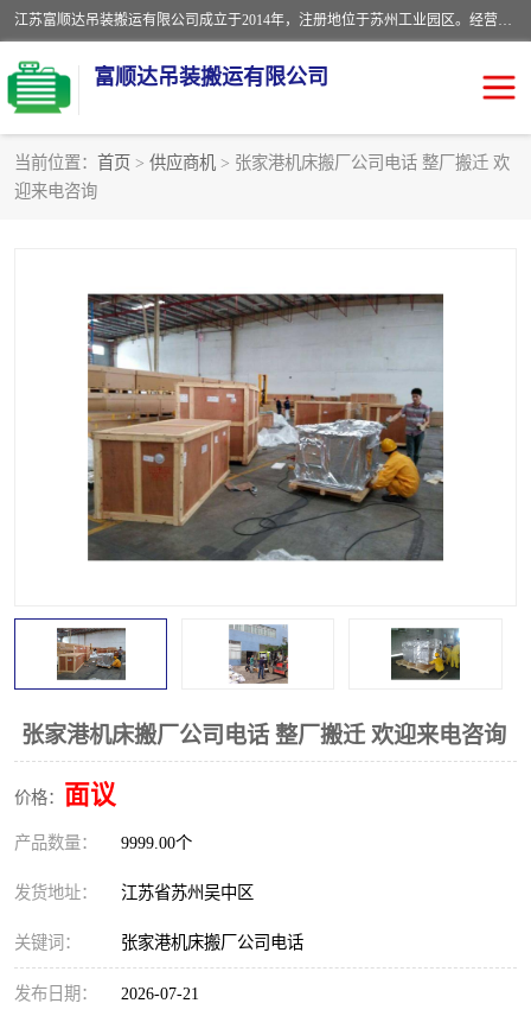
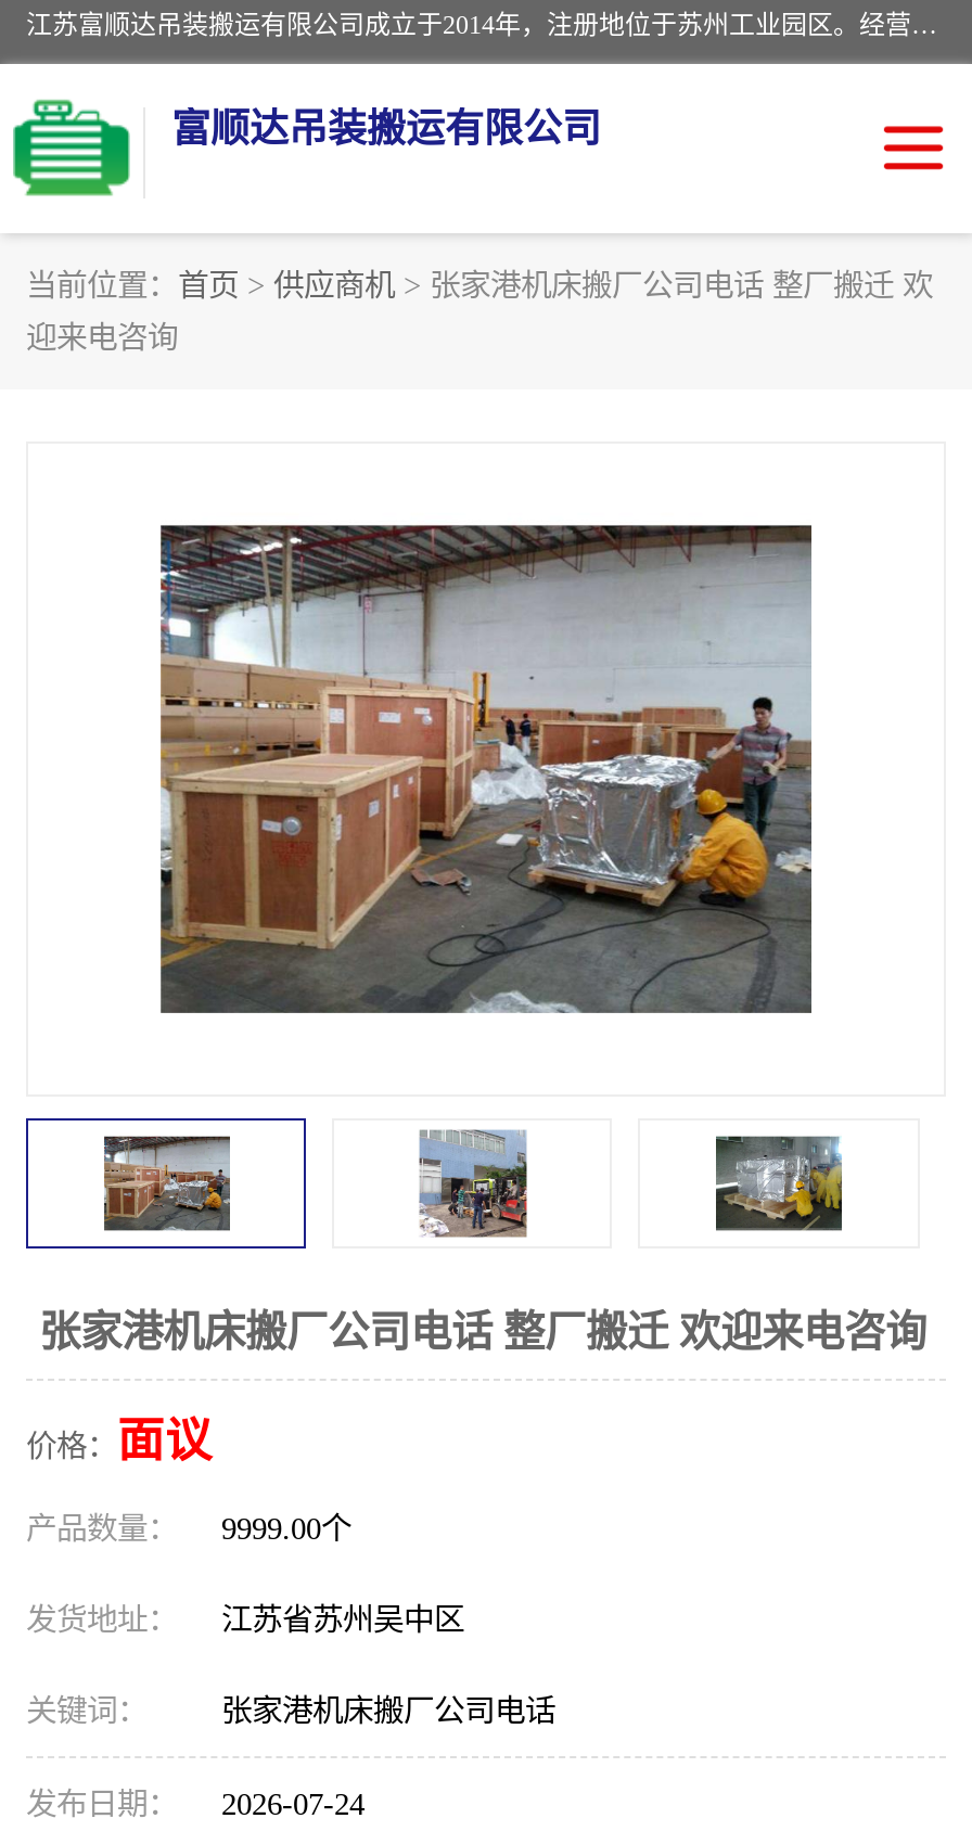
[14,984,199,1003] 发布日期： 2026-07-21 -> [26,1787,364,1821] 发布日期： 2026-07-24

